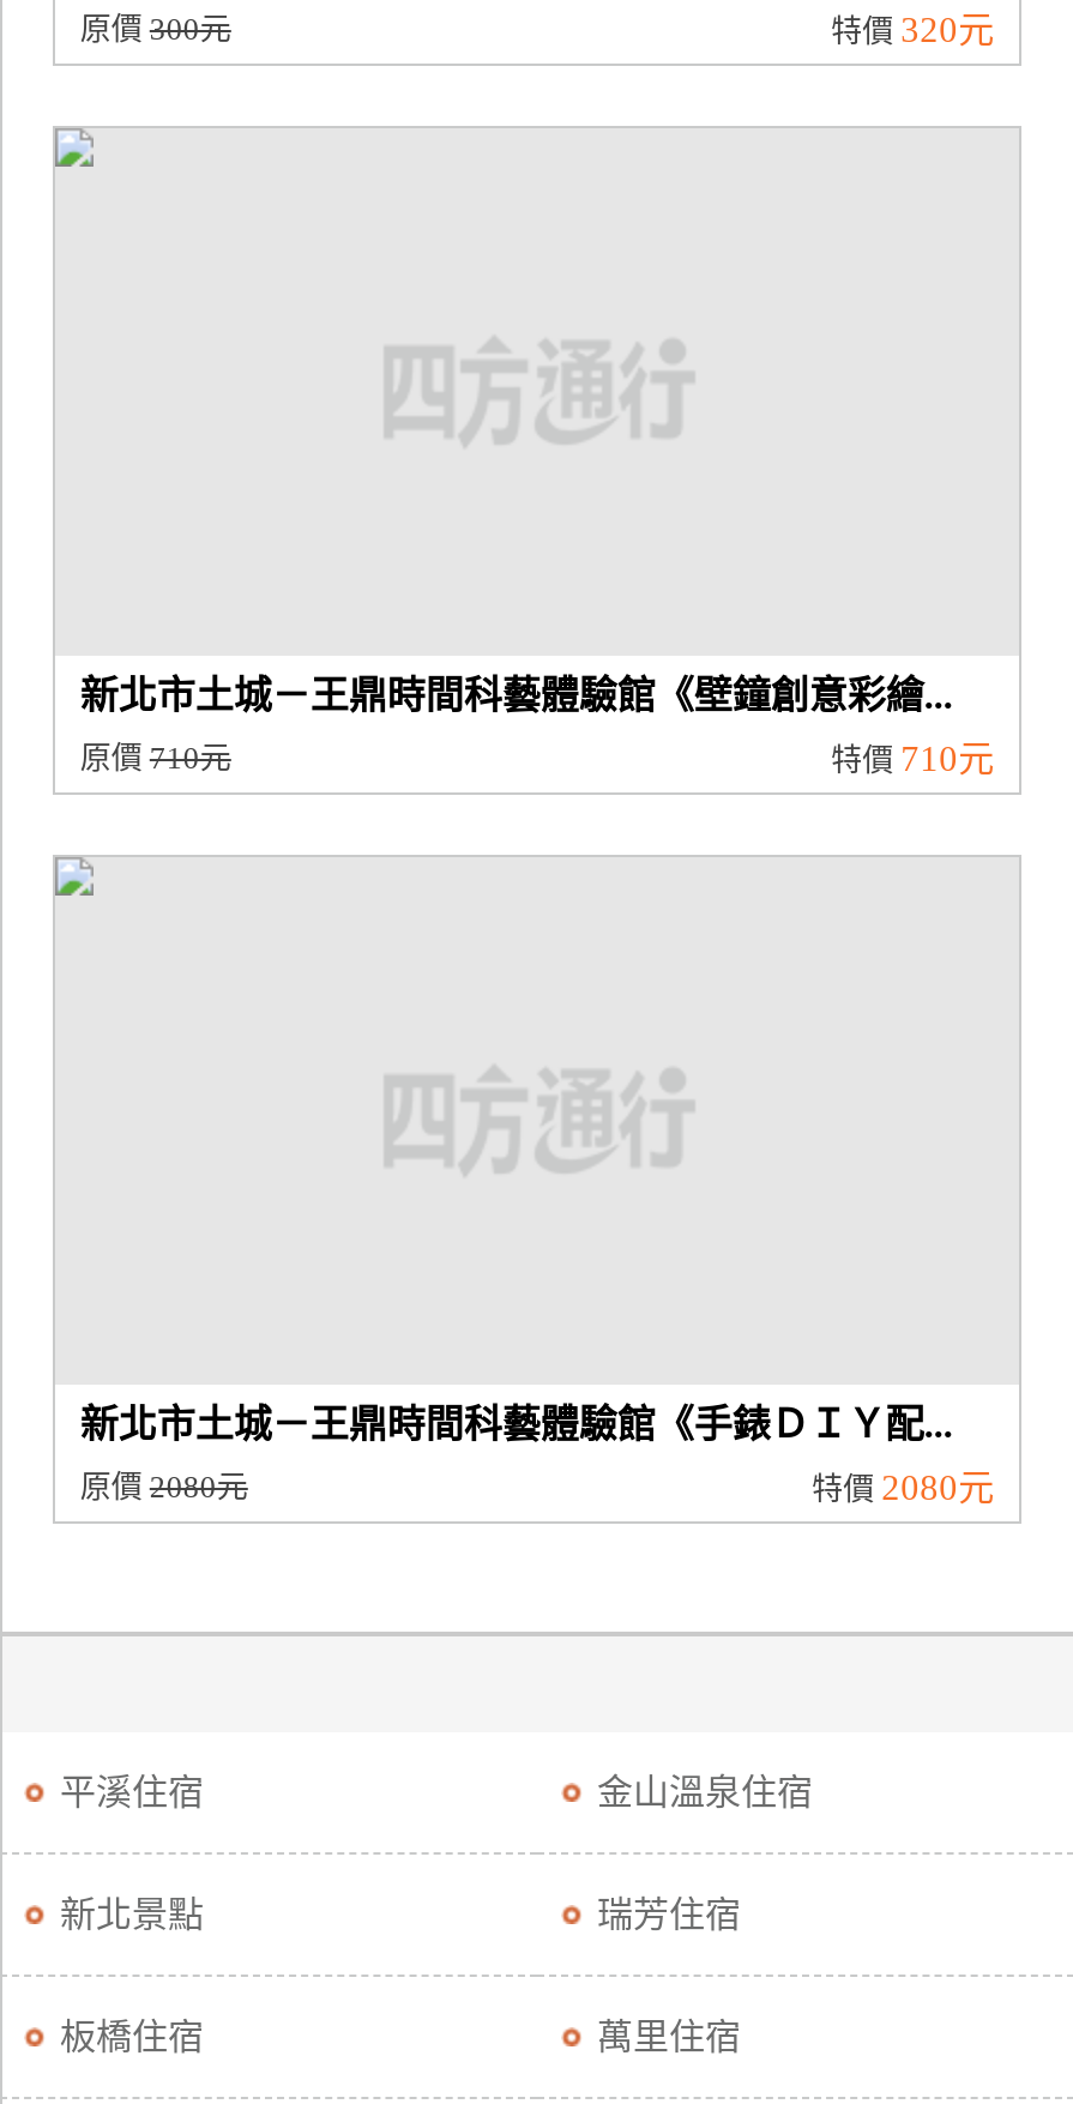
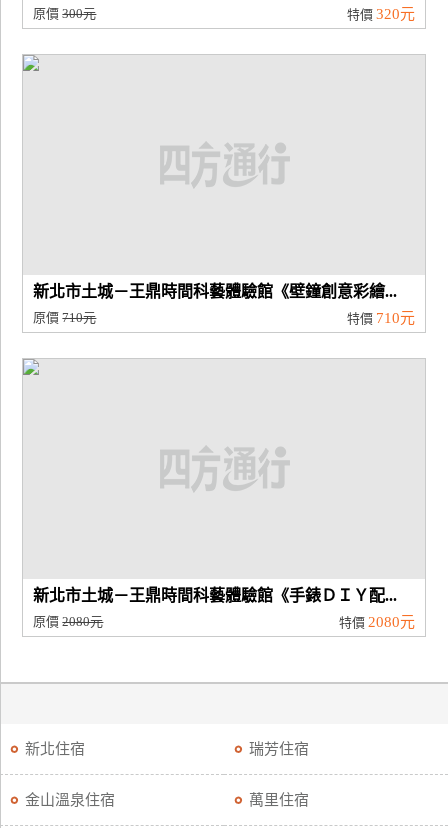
[60,1773,204,1934] 平溪住宿 | 新北景點 -> [25,741,85,757] 新北住宿
moved [597,1773,813,1811] -> [25,792,115,808]: 金山溫泉住宿
[60,2018,204,2056] 板橋住宿 -> none

